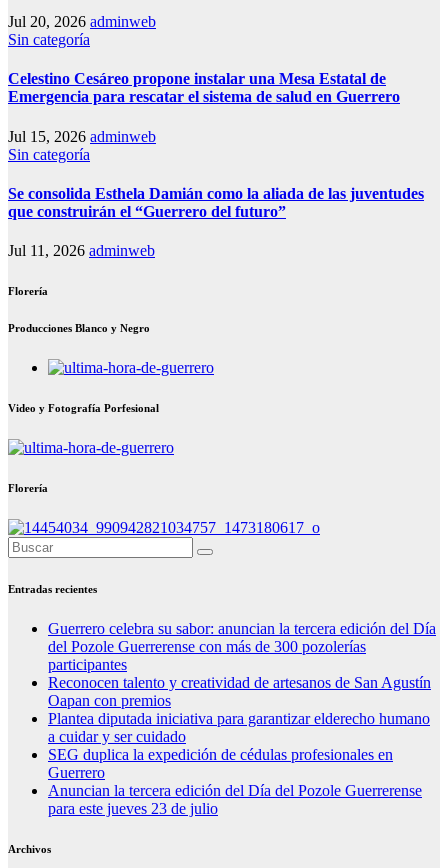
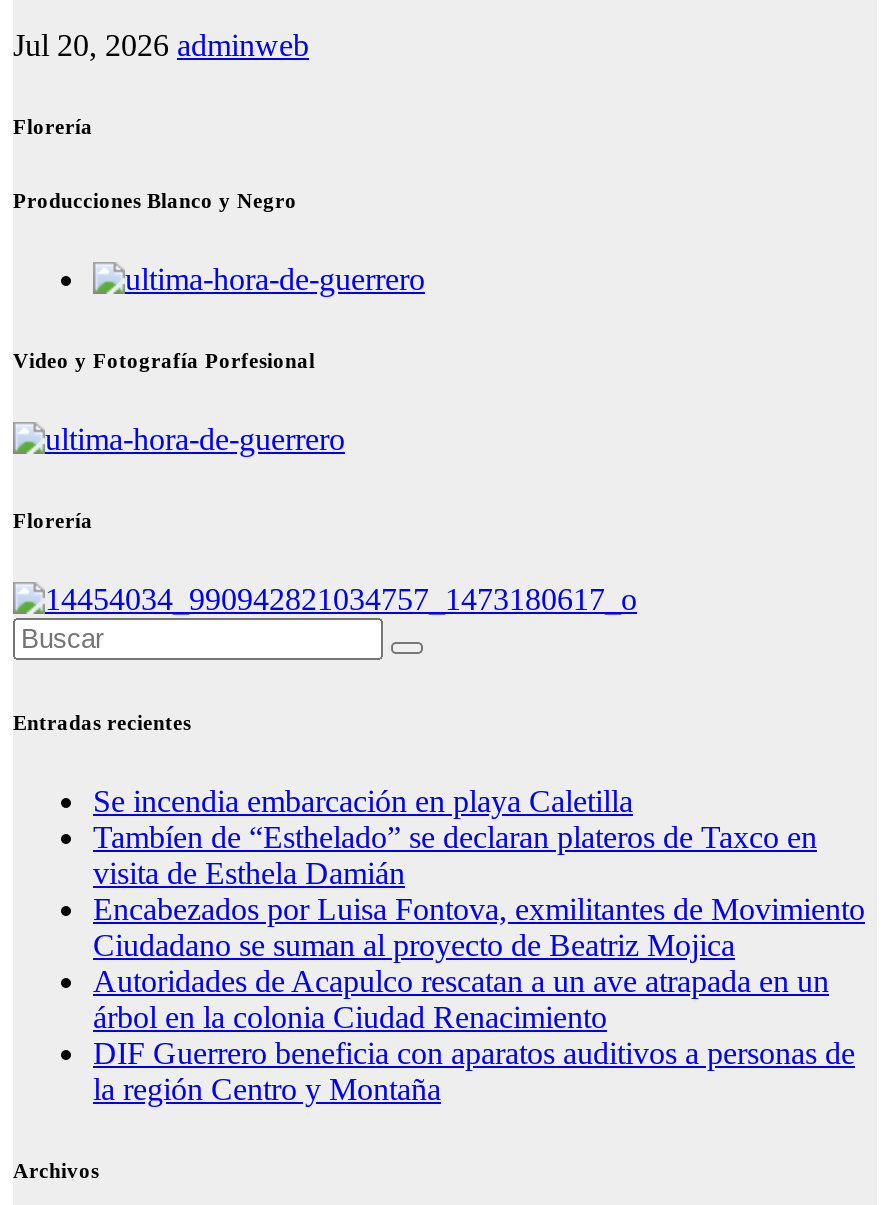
[8,31,424,259] Sin categoría | Celestino Cesáreo propone instalar una Mesa Estatal de | Emergencia para rescatar el sistema de salud en Guerrero | Jul 15, 2026 adminweb | Sin categoría | Se consolida Esthela Damián como la aliada de las juventudes | que construirán el “Guerrero del futuro” | Jul 11, 2026 adminweb -> none
[48,620,436,817] Guerrero celebra su sabor: anuncian la tercera edición del Día | del Pozole Guerrerense con más de 300 pozolerías | participantes | Reconocen talento y creatividad de artesanos de San Agustín | Oapan con premios | Plantea diputada iniciativa para garantizar elderecho humano | a cuidar y ser cuidado | SEG duplica la expedición de cédulas profesionales en | Guerrero | Anuncian la tercera edición del Día del Pozole Guerrerense | para este jueves 23 de julio -> [93,783,865,1105] Se incendia embarcación en playa Caletilla | Tambíen de “Esthelado” se declaran plateros de Taxco en | visita de Esthela Damián | Encabezados por Luisa Fontova, exmilitantes de Movimiento | Ciudadano se suman al proyecto de Beatriz Mojica | Autoridades de Acapulco rescatan a un ave atrapada en un | árbol en la colonia Ciudad Renacimiento | DIF Guerrero beneficia con aparatos auditivos a personas de | la región Centro y Montaña

